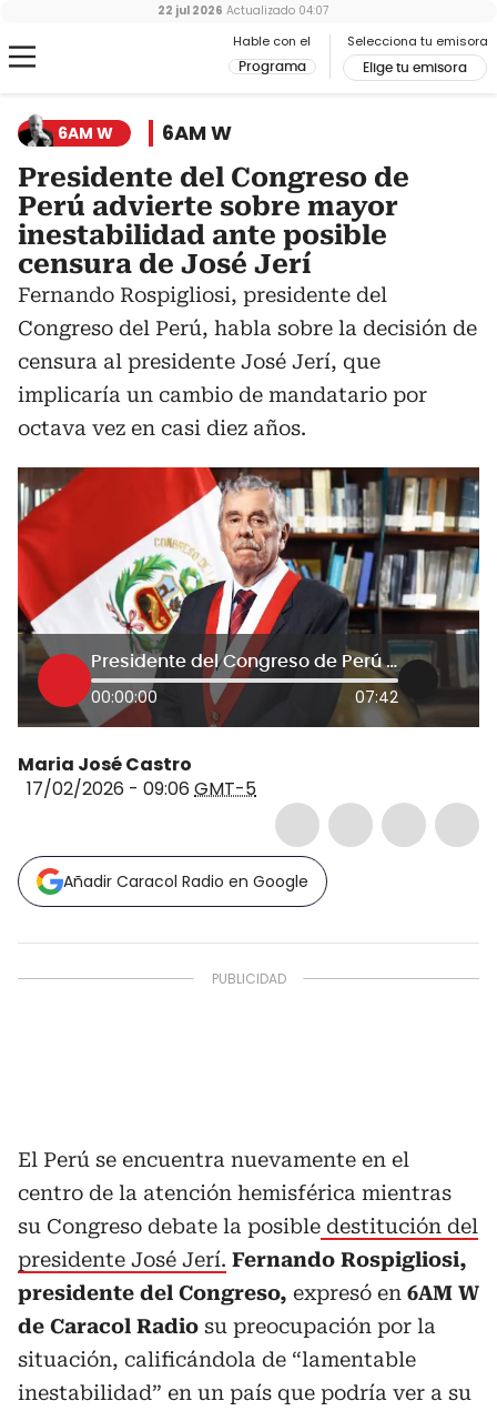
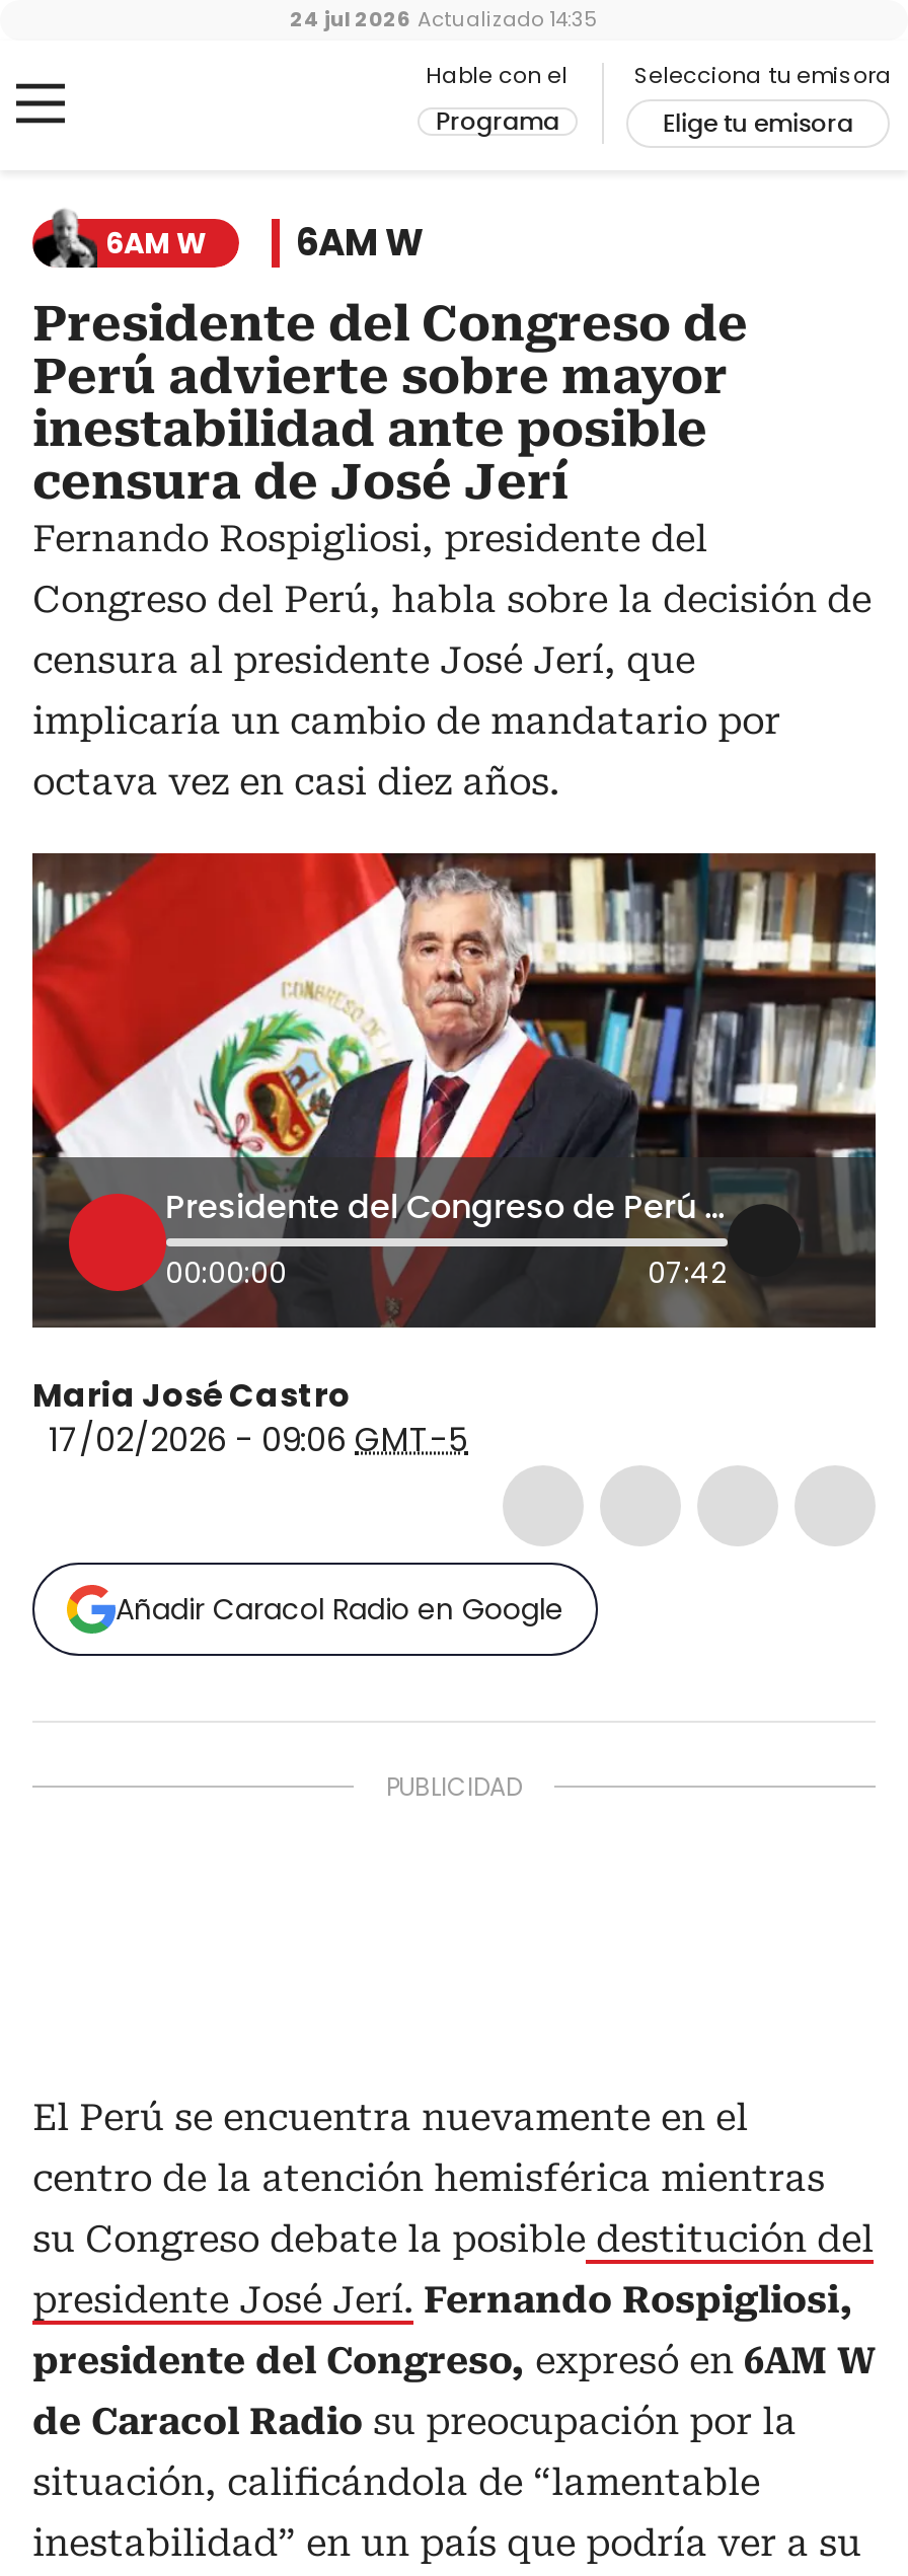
[158,2,328,19] 22 jul 2026 Actualizado 04:07 -> [290,4,598,34] 24 jul 2026 Actualizado 14:35

